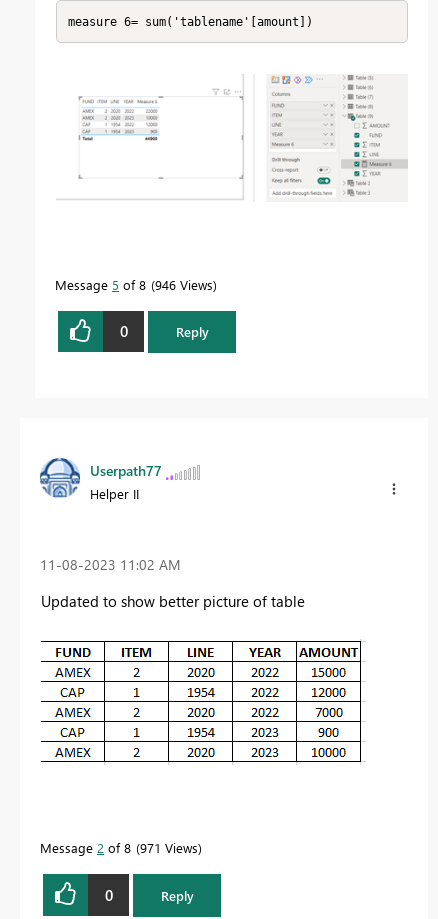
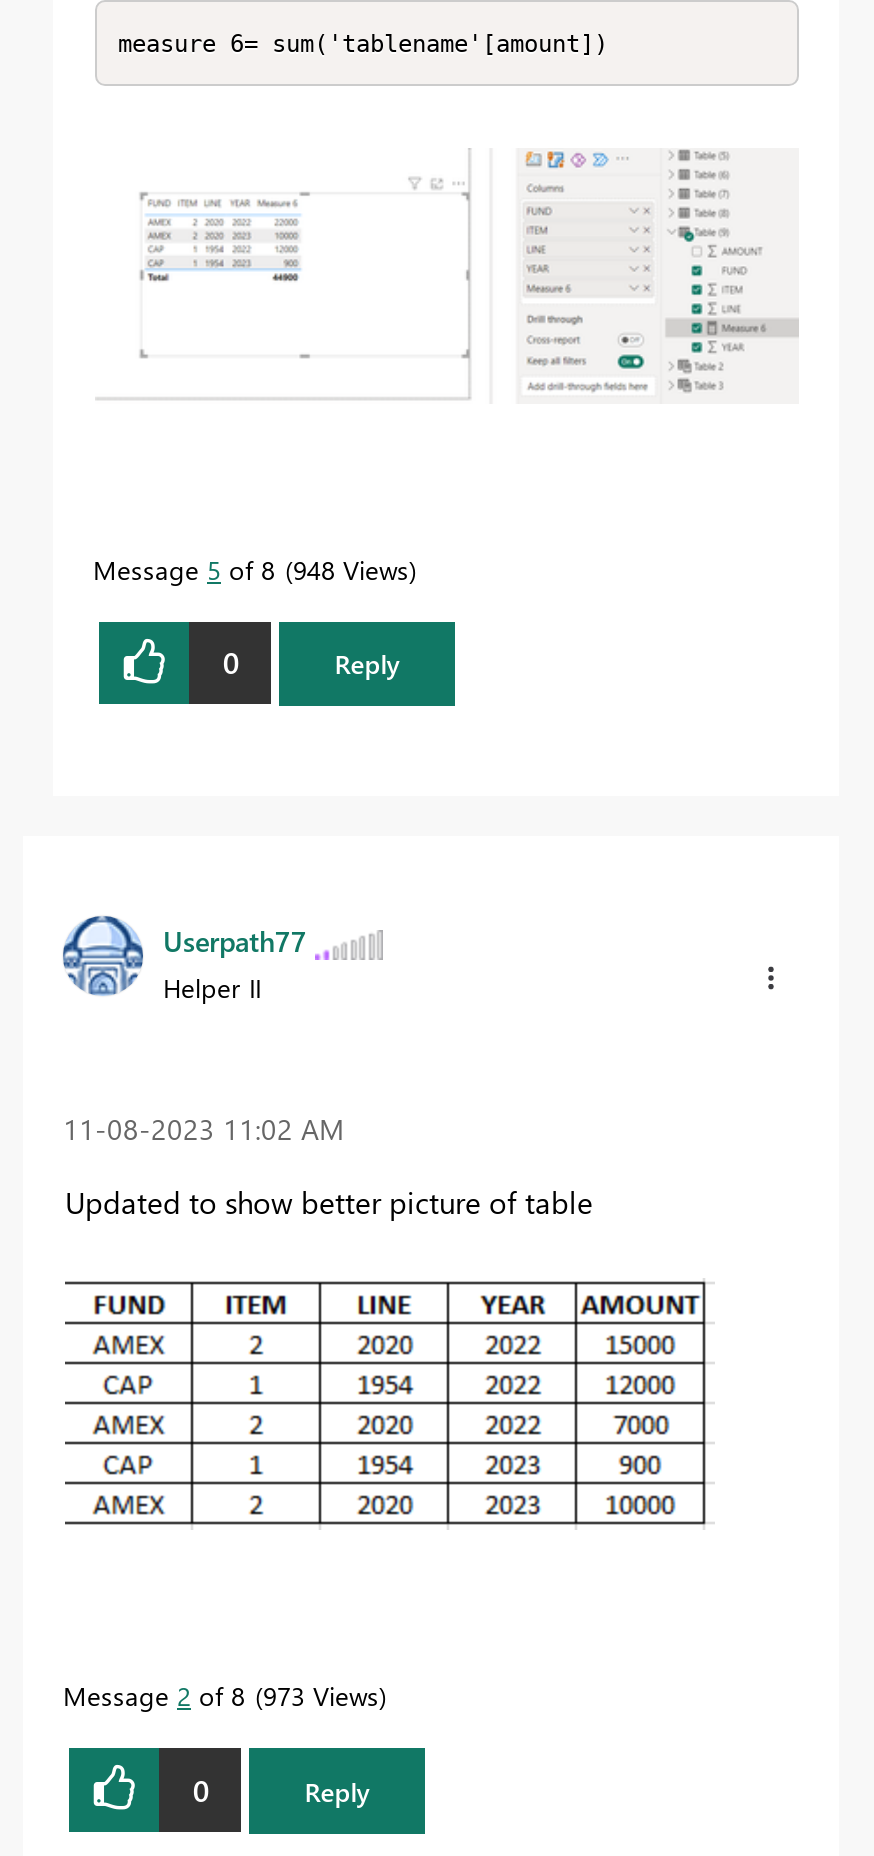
[55,276,213,293] Message 5 of 8 946 Views -> [93,552,409,586] Message 5 of 8 948 Views
[40,839,198,856] Message 2 of 8 971 Views -> [63,1679,379,1713] Message 2 of 8 973 Views

